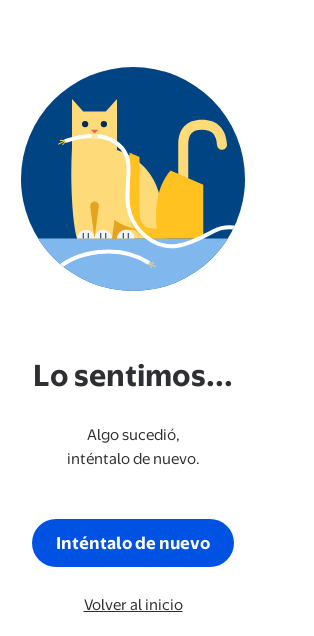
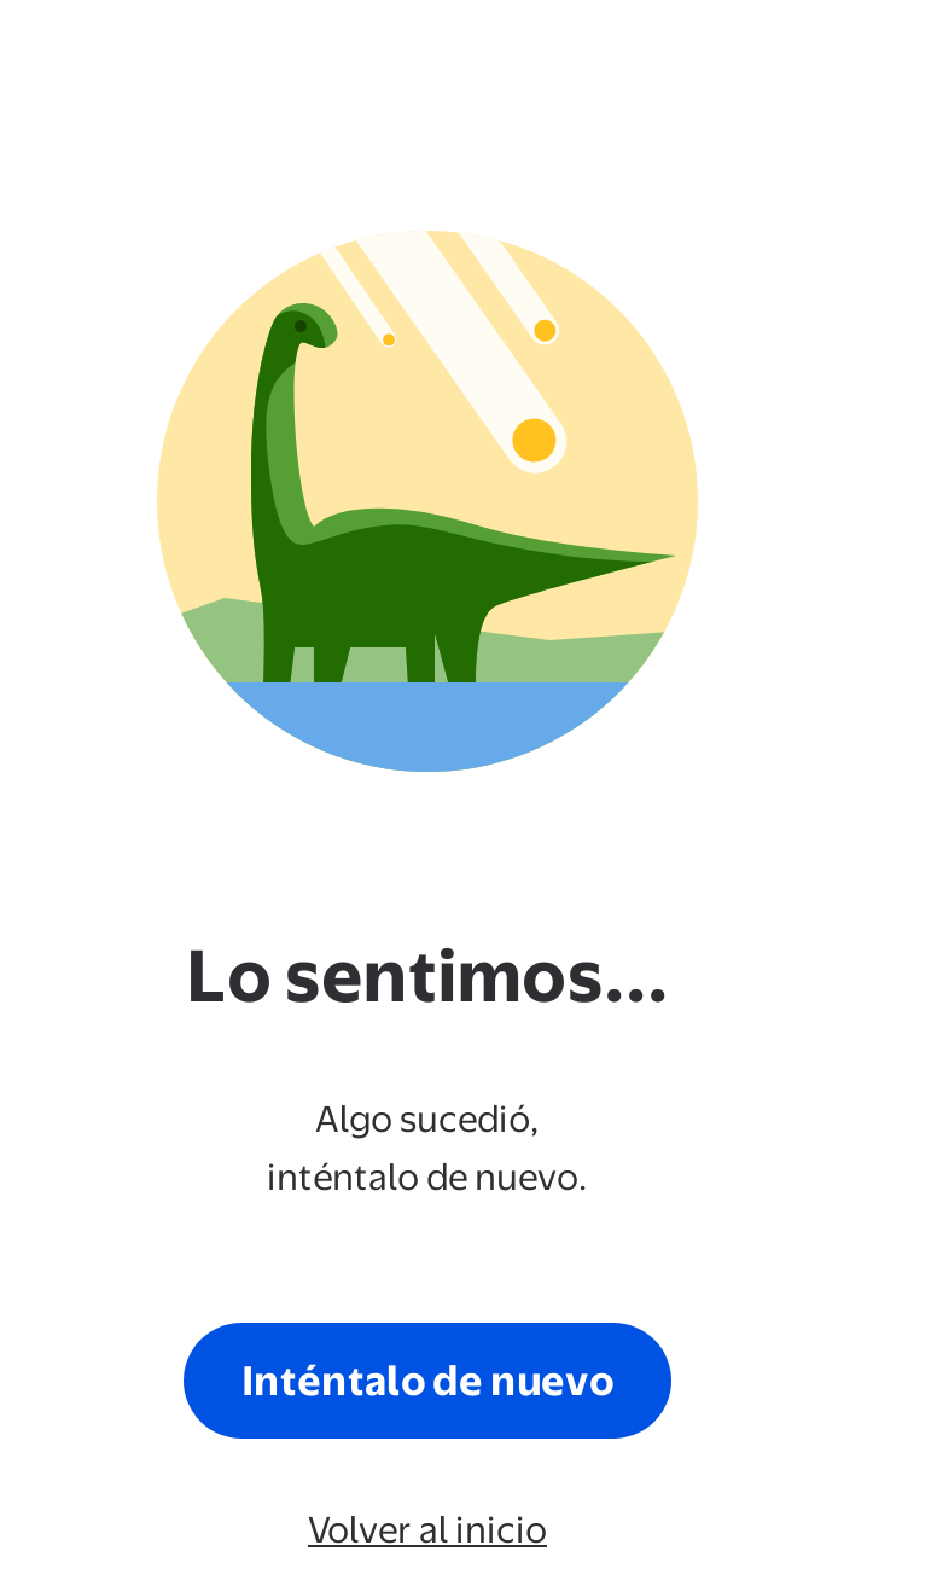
[20,66,246,269] [image] -> [157,231,698,716] [image]

